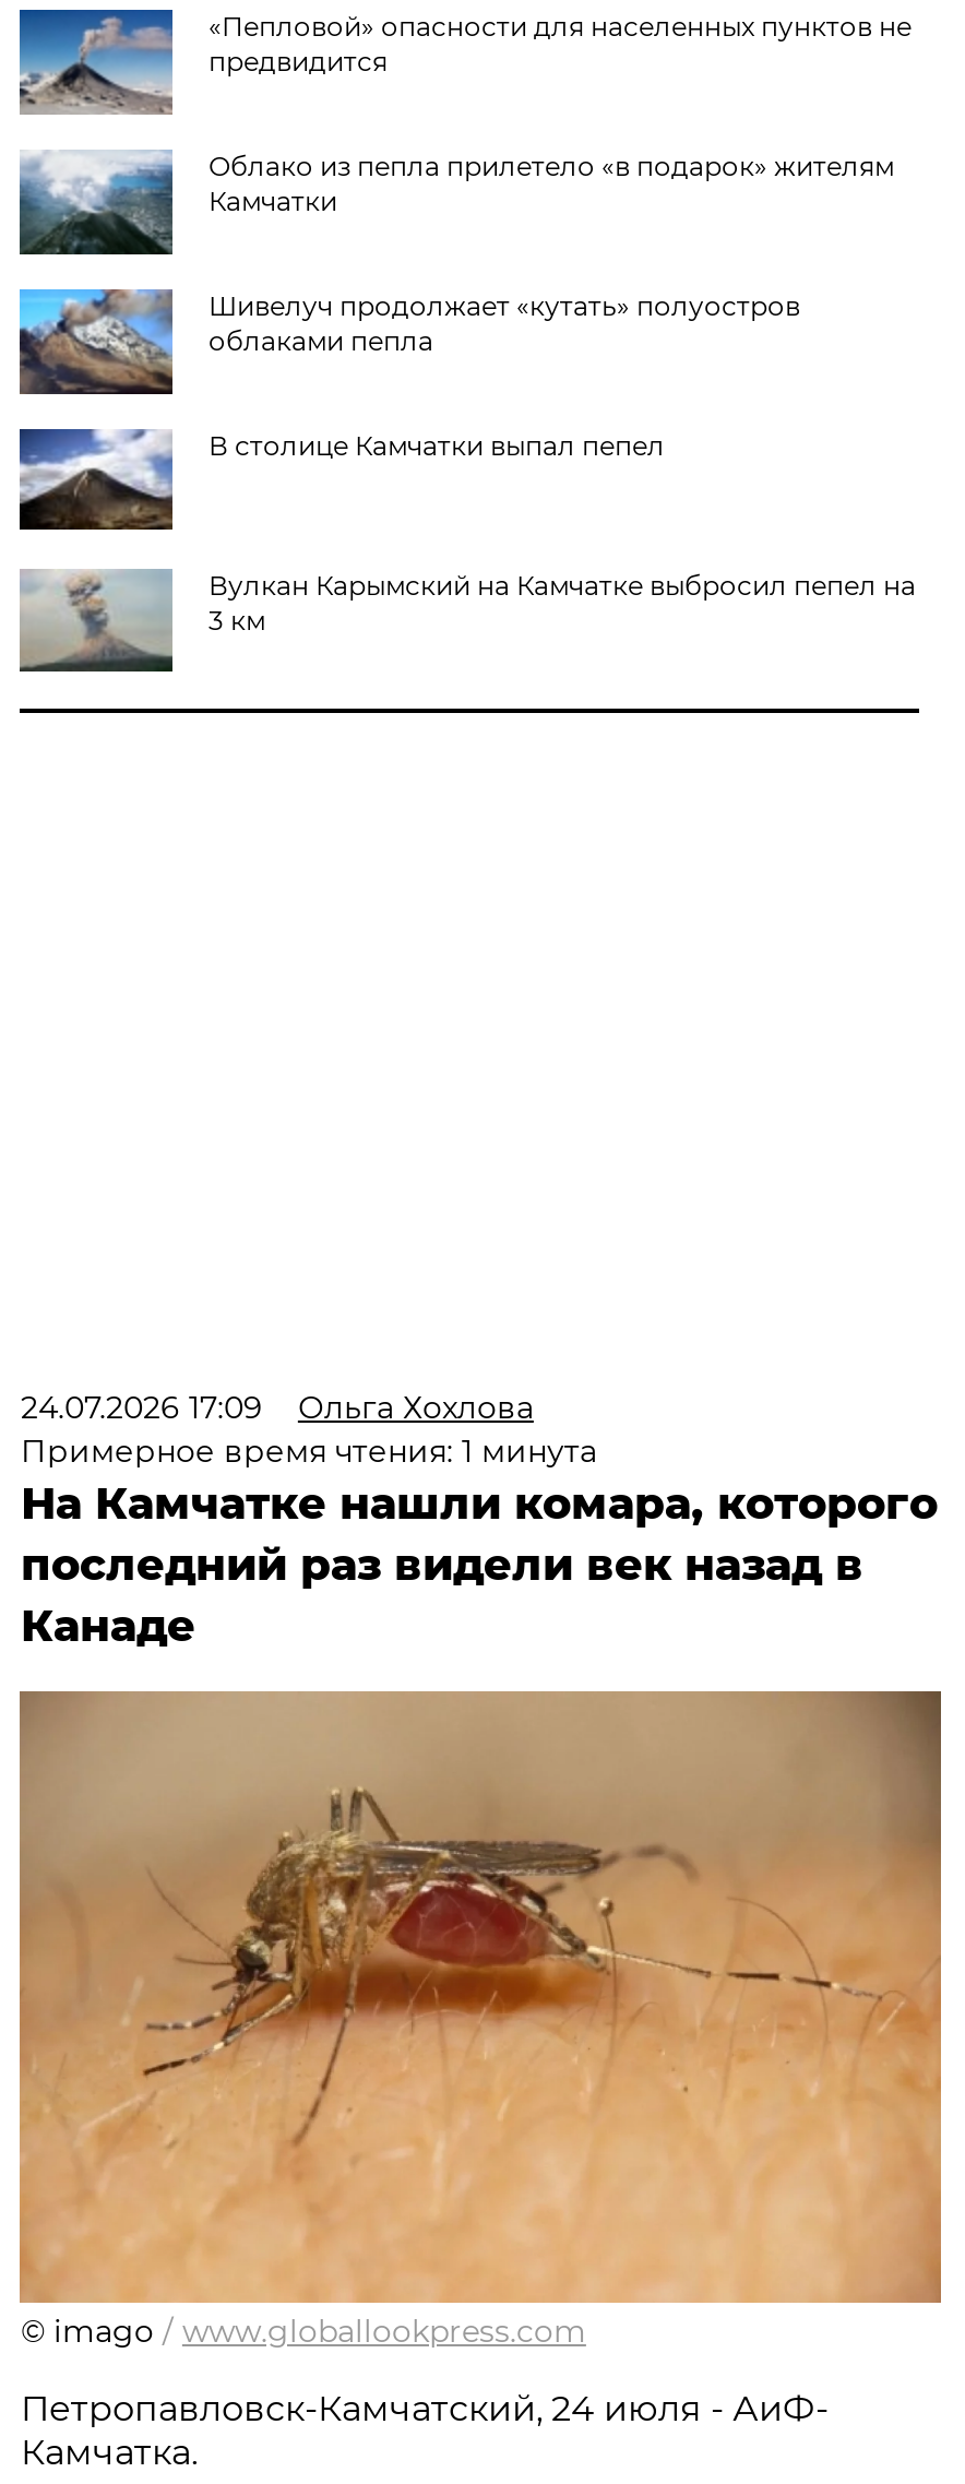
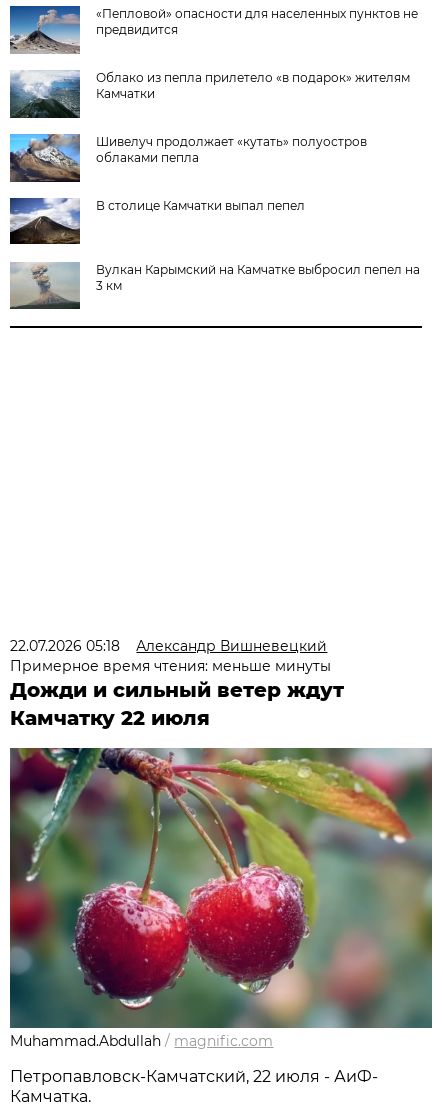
[21,1387,937,1652] 24.07.2026 17:09 | Ольга Хохлова | Примерное время чтения: 1 минута | На Камчатке нашли комара, которого | последний раз видели век назад в | Канаде -> [10,637,344,730] 22.07.2026 05:18 | Александр Вишневецкий | Примерное время чтения: меньше минуты | Дожди и сильный ветер ждут | Камчатку 22 июля
[17,1689,943,2350] [image] | © imago / www.globallookpress.com -> [9,747,433,1050] [image] | Muhammad.Abdullah / magnific.com
[21,2387,828,2429] Петропавловск-Камчатский, 24 июля - АиФ- -> [10,1067,378,1086] Петропавловск-Камчатский, 22 июля - АиФ-

